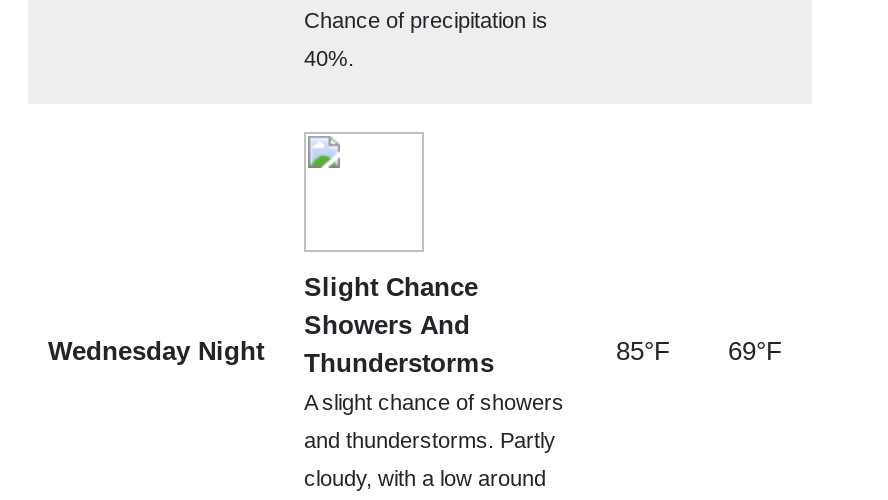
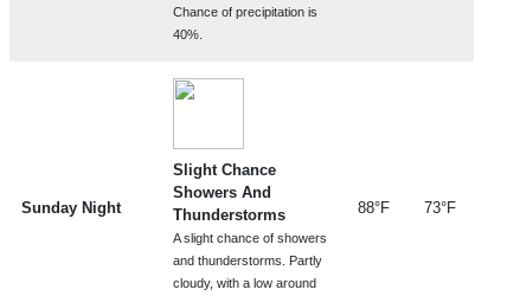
[48,336,264,366] Wednesday Night -> [21,199,121,217] Sunday Night
[616,336,782,366] 85°F | 69°F -> [358,199,456,217] 88°F | 73°F

